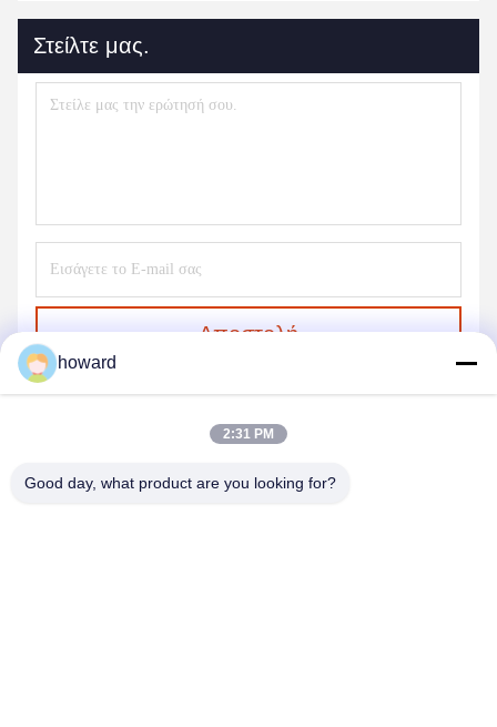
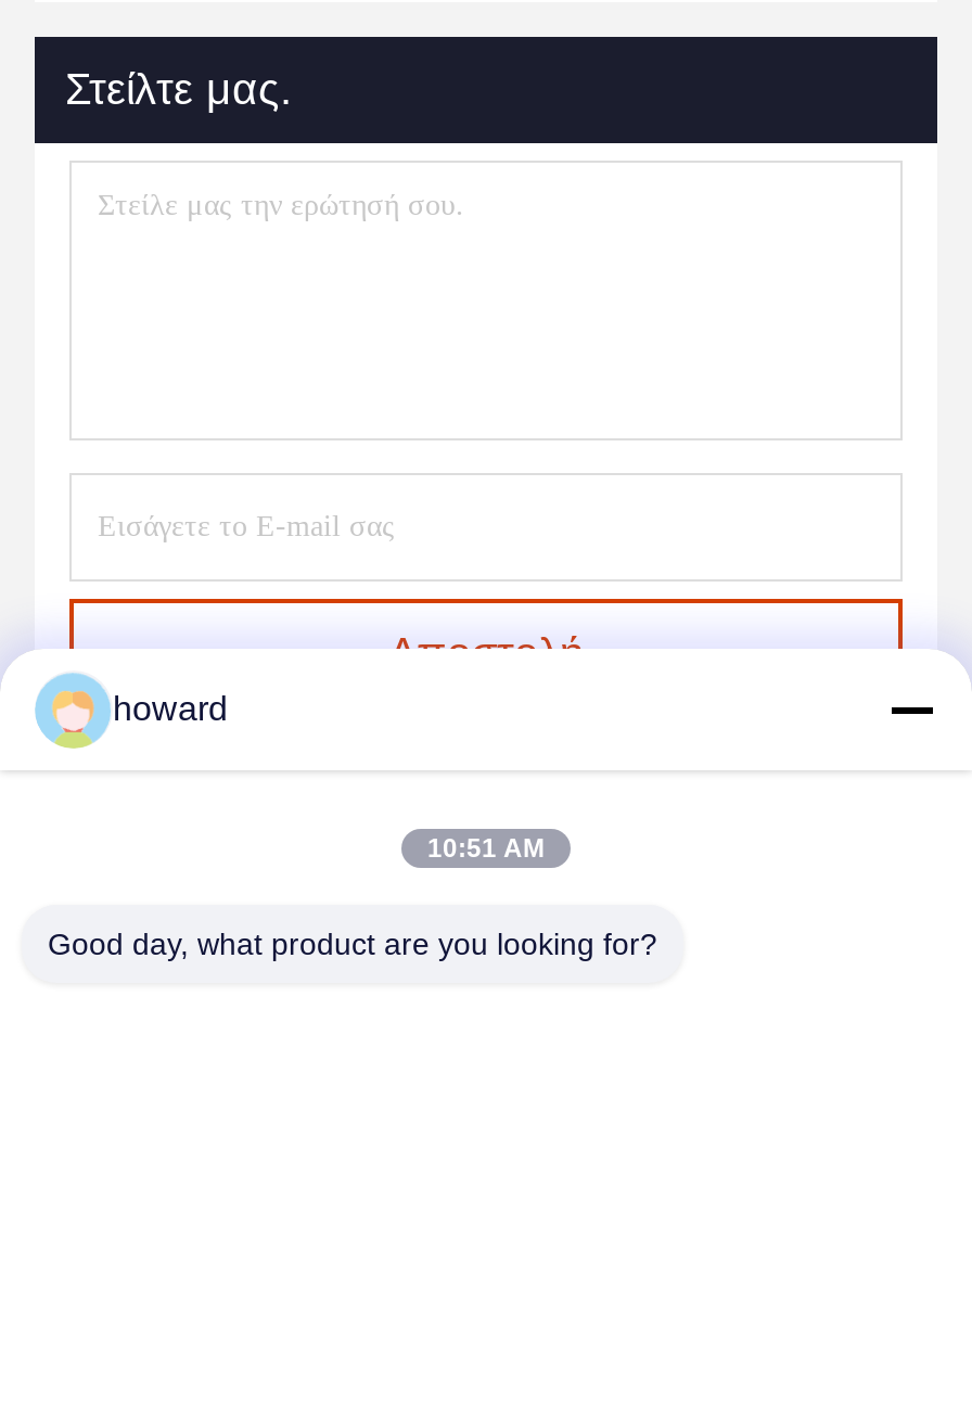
[223,426,274,442] 2:31 PM -> [427,833,545,864] 10:51 AM

